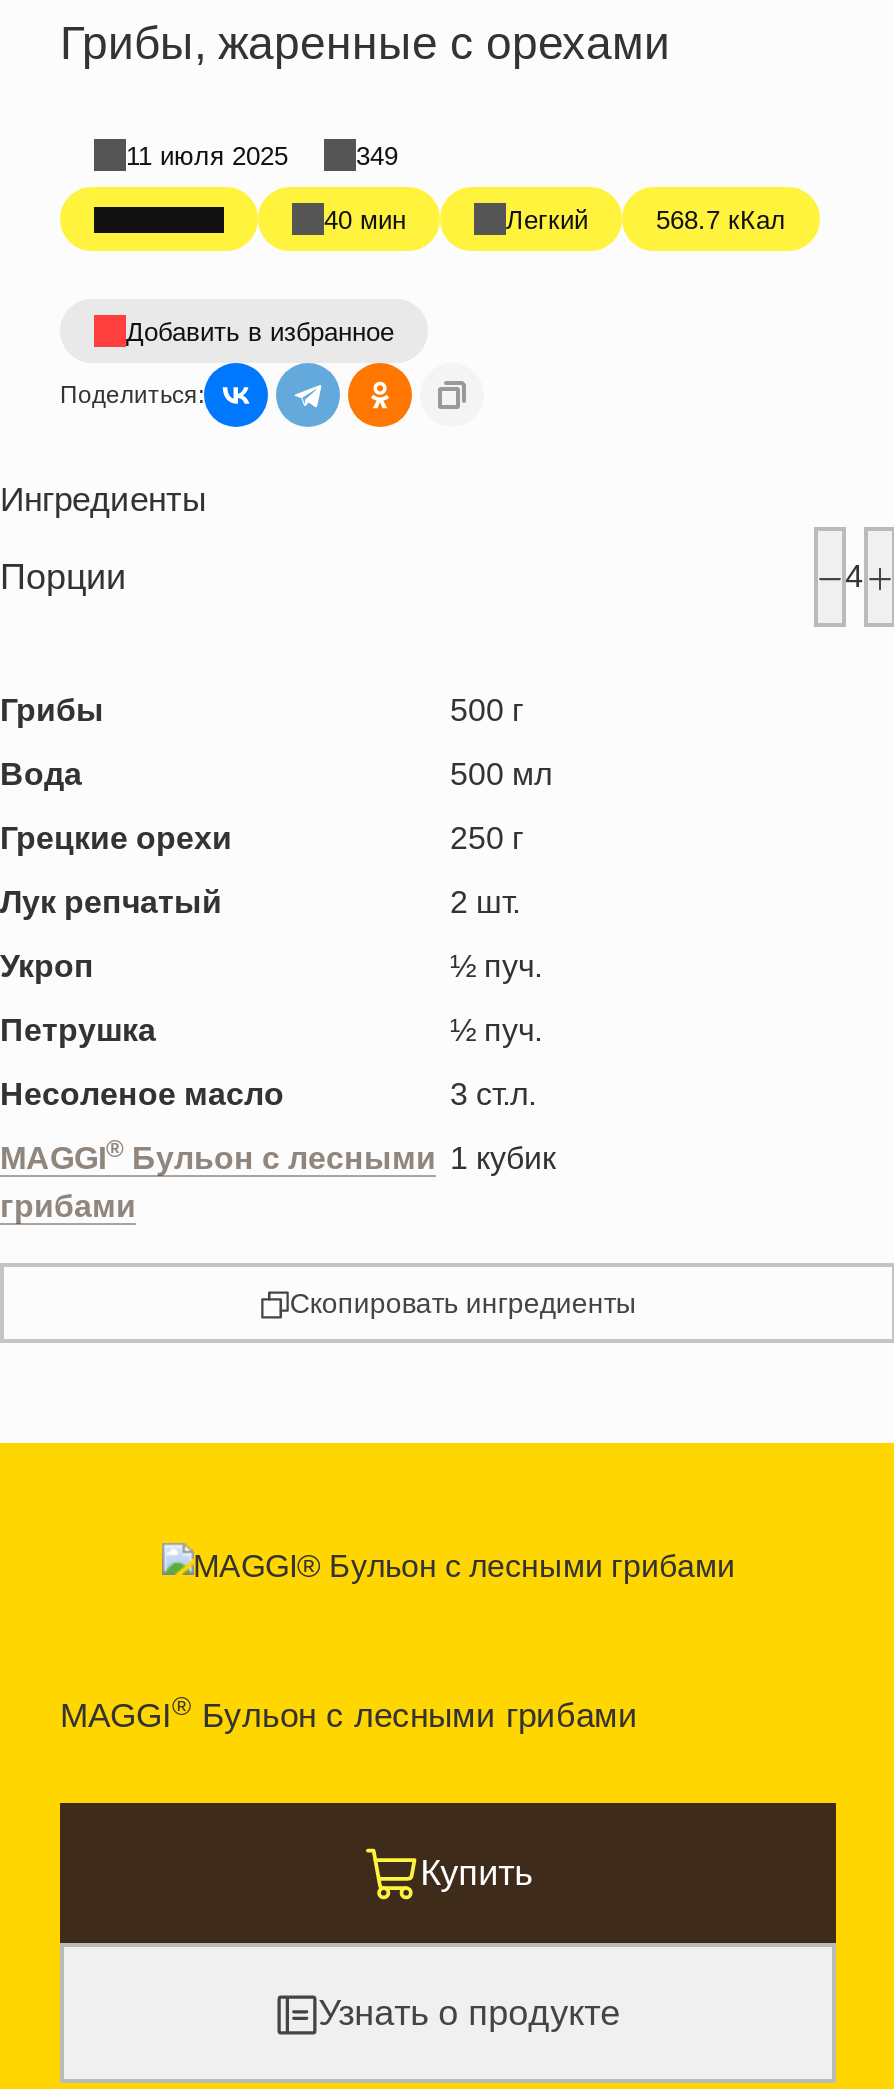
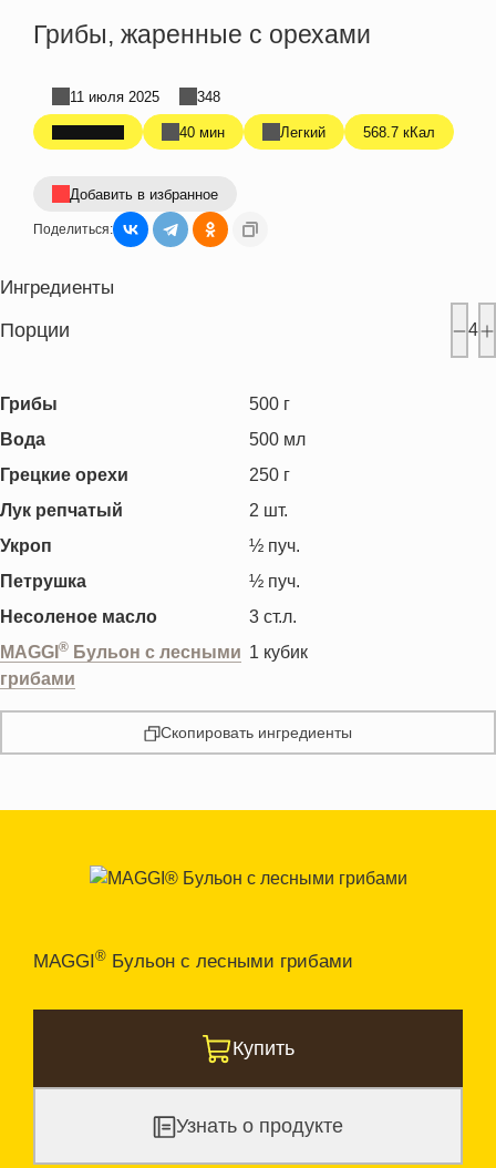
[356,140,398,170] 349 -> [197,88,220,105] 348

